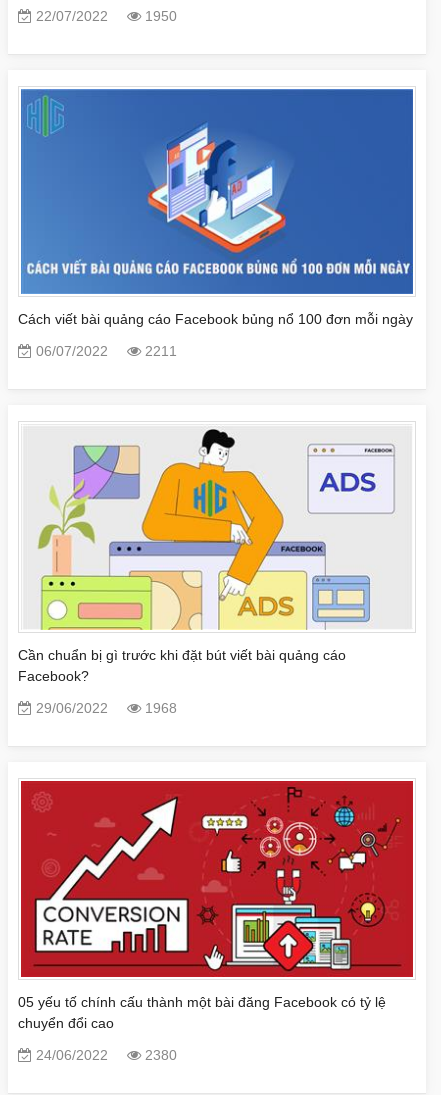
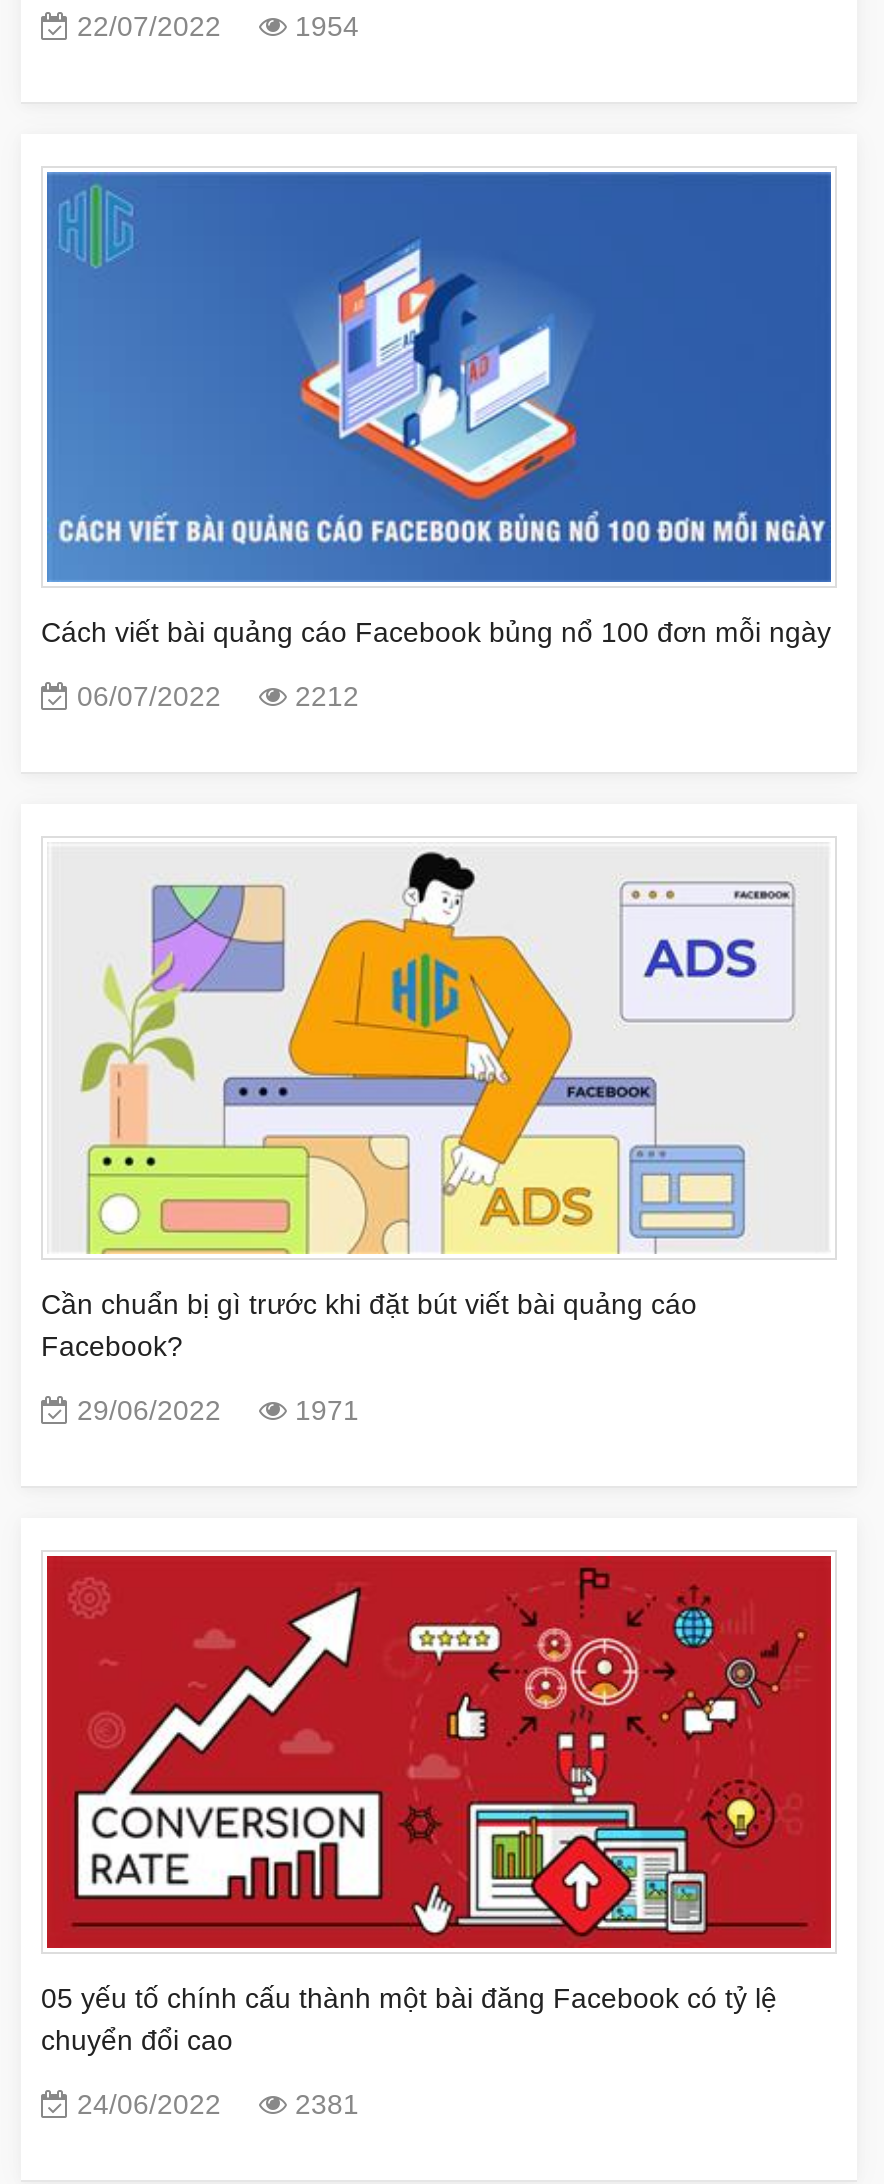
[141,8,177,24] 1950 -> [287,10,359,42] 1954
[141,343,177,359] 2211 -> [287,680,359,712] 2212
[141,700,177,716] 1968 -> [287,1394,359,1426] 1971
[141,1047,177,1063] 2380 -> [287,2088,359,2120] 2381

